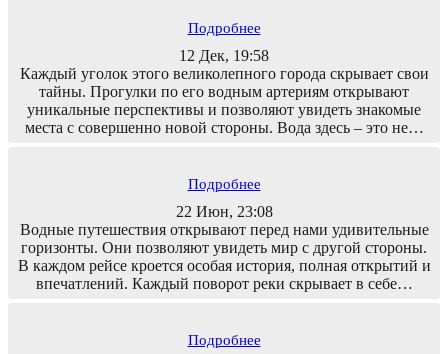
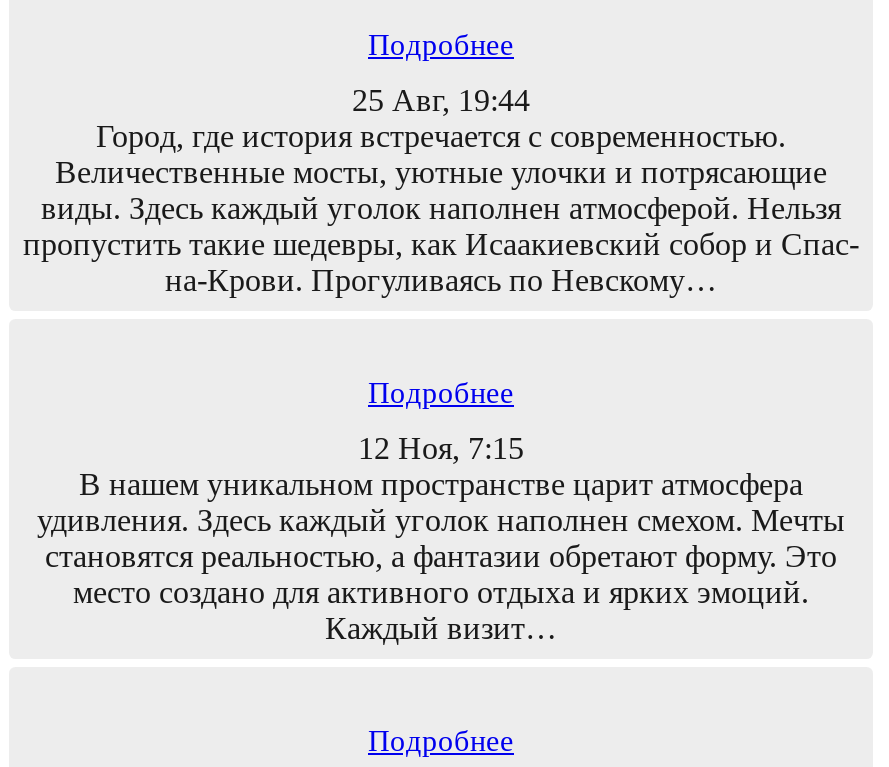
[19,47,428,136] 12 Дек, 19:58 | Каждый уголок этого великолепного города скрывает свои | тайны. Прогулки по его водным артериям открывают | уникальные перспективы и позволяют увидеть знакомые | места с совершенно новой стороны. Вода здесь – это не… -> [23,83,859,297] 25 Авг, 19:44 | Город, где история встречается с современностью. | Величественные мосты, уютные улочки и потрясающие | виды. Здесь каждый уголок наполнен атмосферой. Нельзя | пропустить такие шедевры, как Исаакиевский собор и Спас- | на-Крови. Прогуливаясь по Невскому…
[17,203,430,292] 22 Июн, 23:08 | Водные путешествия открывают перед нами удивительные | горизонты. Они позволяют увидеть мир с другой стороны. | В каждом рейсе кроется особая история, полная открытий и | впечатлений. Каждый поворот реки скрывает в себе… -> [37,431,845,645] 12 Ноя, 7:15 | В нашем уникальном пространстве царит атмосфера | удивления. Здесь каждый уголок наполнен смехом. Мечты | становятся реальностью, а фантазии обретают форму. Это | место создано для активного отдыха и ярких эмоций. | Каждый визит…

